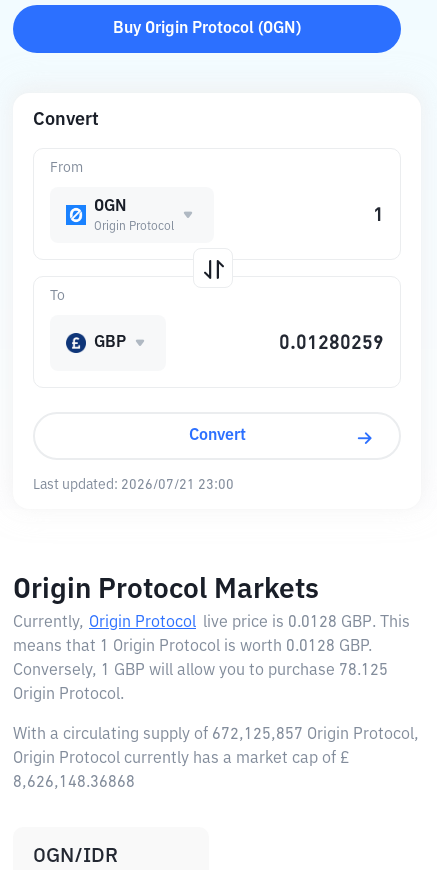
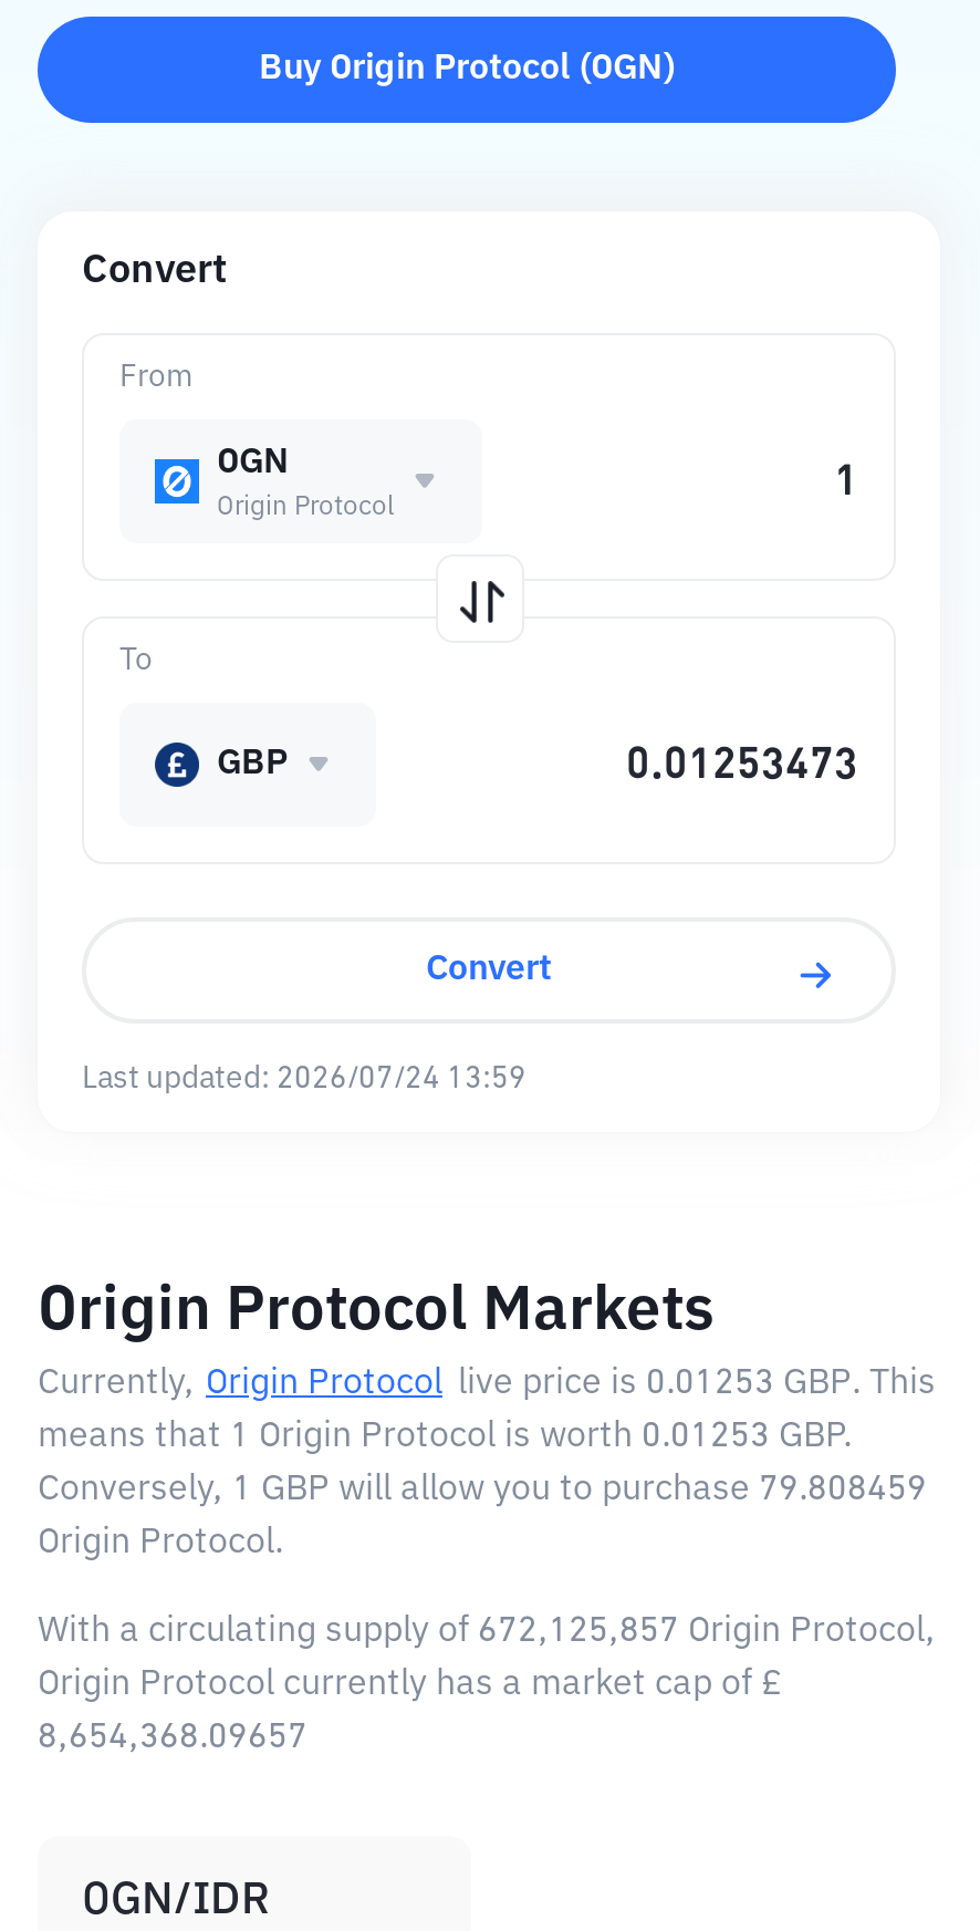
[33,478,234,492] Last updated: 2026/07/21 23:00 -> [82,1063,527,1094] Last updated: 2026/07/24 13:59
[13,615,410,631] Currently, Origin Protocol live price is 0.0128 GBP. This -> [38,1367,936,1402] Currently, Origin Protocol live price is 0.01253 GBP. This
[13,639,372,655] means that 1 Origin Protocol is worth 0.0128 GBP. -> [38,1420,852,1455] means that 1 Origin Protocol is worth 0.01253 GBP.
[13,663,388,679] Conversely, 1 GBP will allow you to purchase 78.125 -> [38,1473,927,1508] Conversely, 1 GBP will allow you to purchase 79.808459
[13,775,135,791] 8,626,148.36868 -> [38,1721,307,1756] 8,654,368.09657

